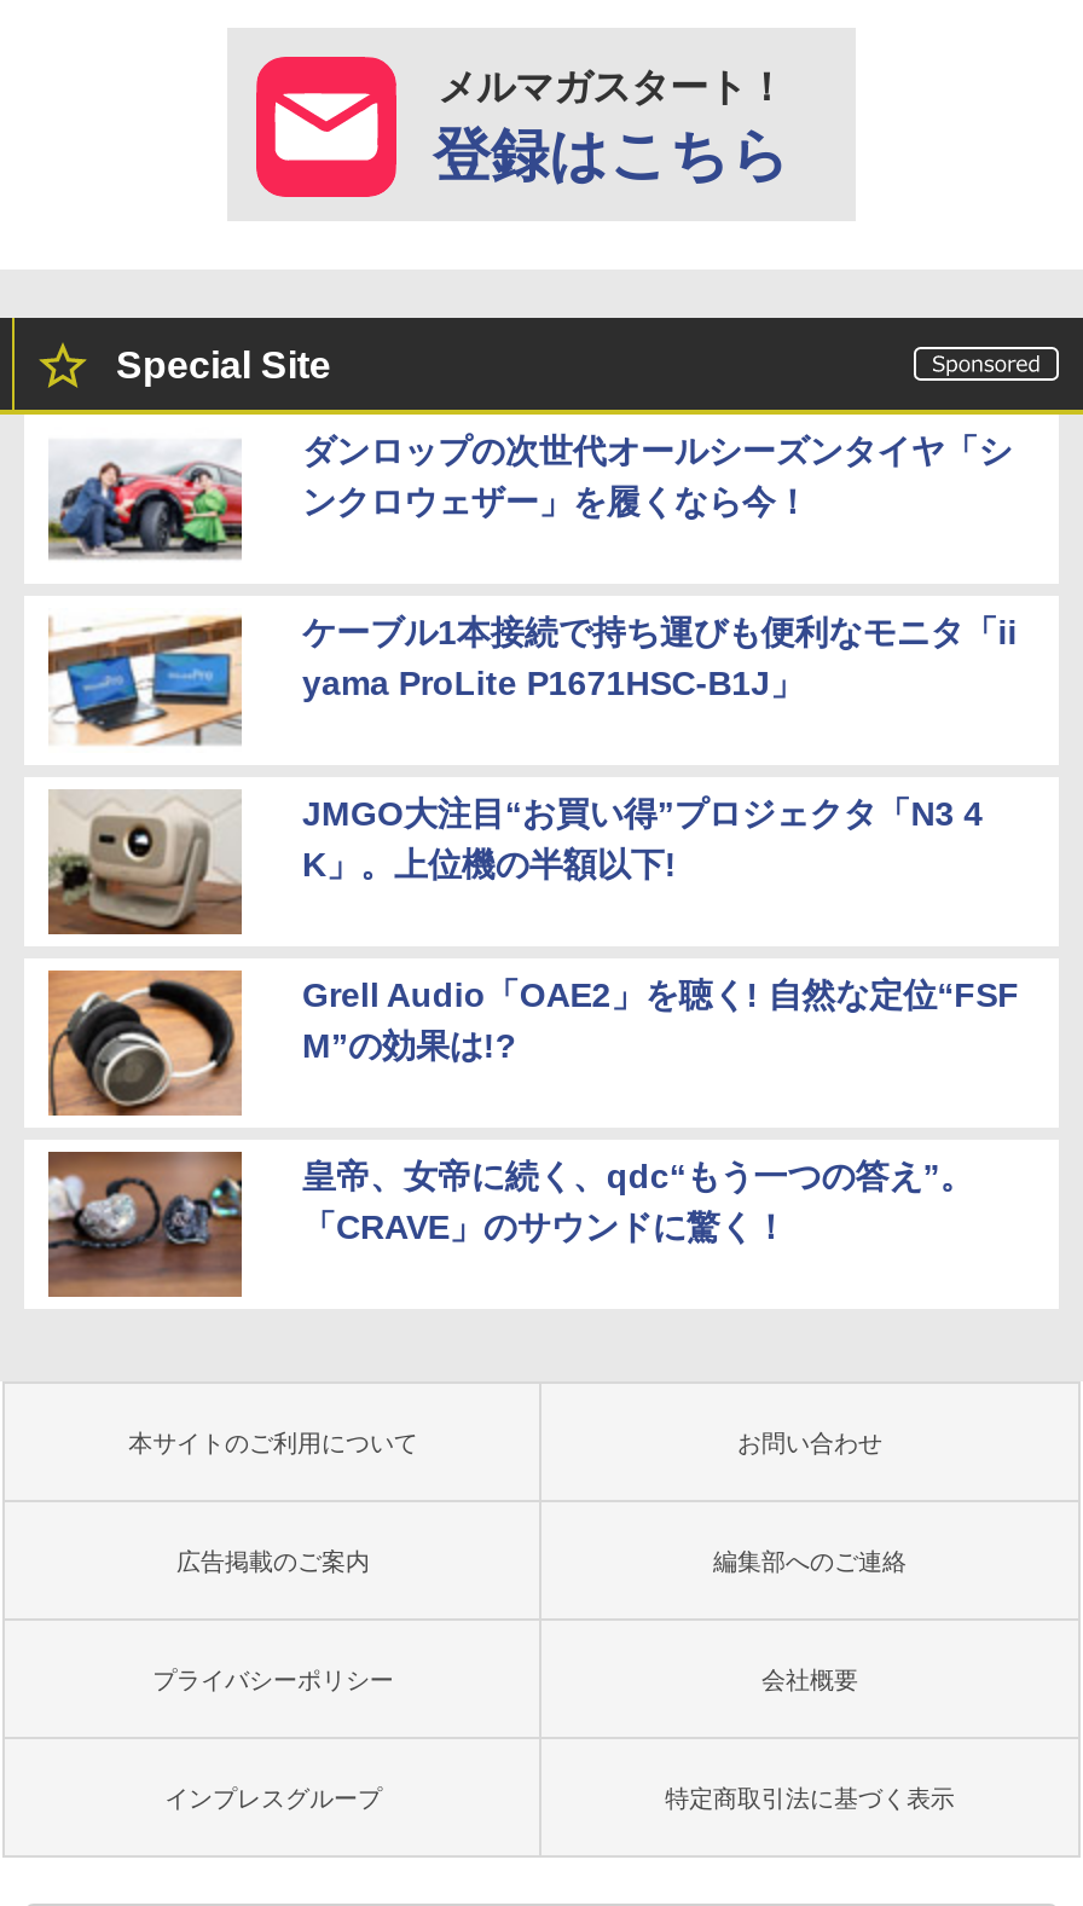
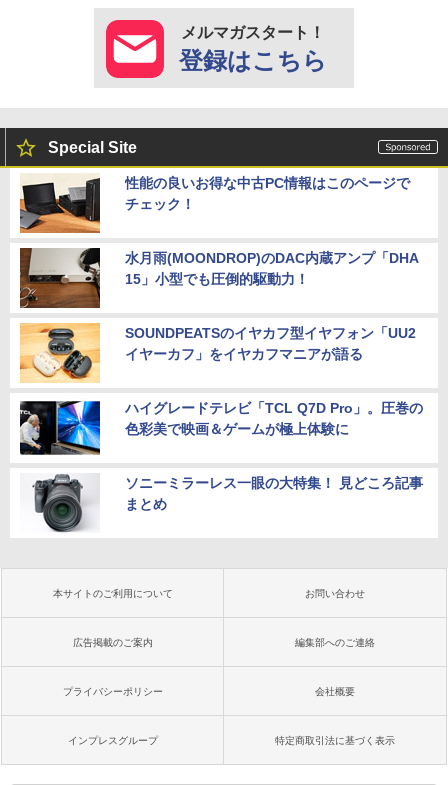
[48,429,1012,572] [image] | ダンロップの次世代オールシーズンタイヤ「シ | ンクロウェザー」を履くなら今！ -> [19,174,410,234] [image] | 性能の良いお得な中古PC情報はこのページで | チェック！
[48,608,1017,753] [image] | ケーブル1本接続で持ち運びも便利なモニタ「ii | yama ProLite P1671HSC-B1J」 -> [19,247,419,309] [image] | 水月雨(MOONDROP)のDAC内蔵アンプ「DHA | 15」小型でも圧倒的駆動力！
[46,789,983,937] [image] | JMGO大注目“お買い得”プロジェクタ「N3 4 | K」。上位機の半額以下! -> [19,323,416,383] [image] | SOUNDPEATSのイヤカフ型イヤフォン「UU2 | イヤーカフ」をイヤカフマニアが語る
[46,968,1019,1118] [image] | Grell Audio「OAE2」を聴く! 自然な定位“FSF | M”の効果は!? -> [19,398,423,458] [image] | ハイグレードテレビ「TCL Q7D Pro」。圧巻の | 色彩美で映画＆ゲームが極上体験に
[46,1149,973,1299] [image] | 皇帝、女帝に続く、qdc“もう一つの答え”。 | 「CRAVE」のサウンドに驚く！ -> [20,473,423,533] [image] | ソニーミラーレス一眼の大特集！ 見どころ記事 | まとめ

